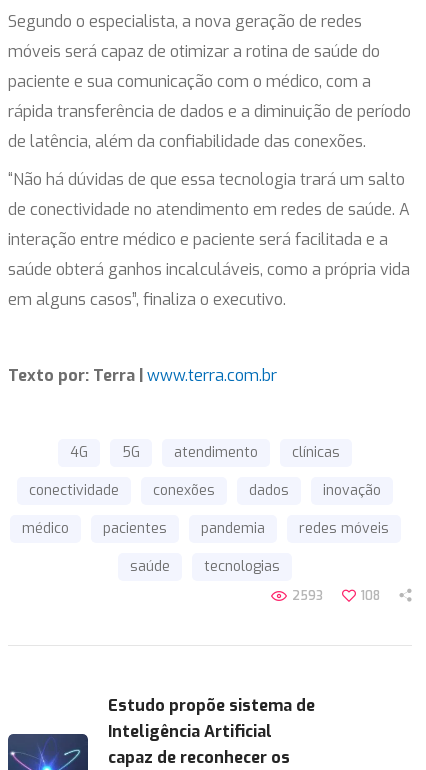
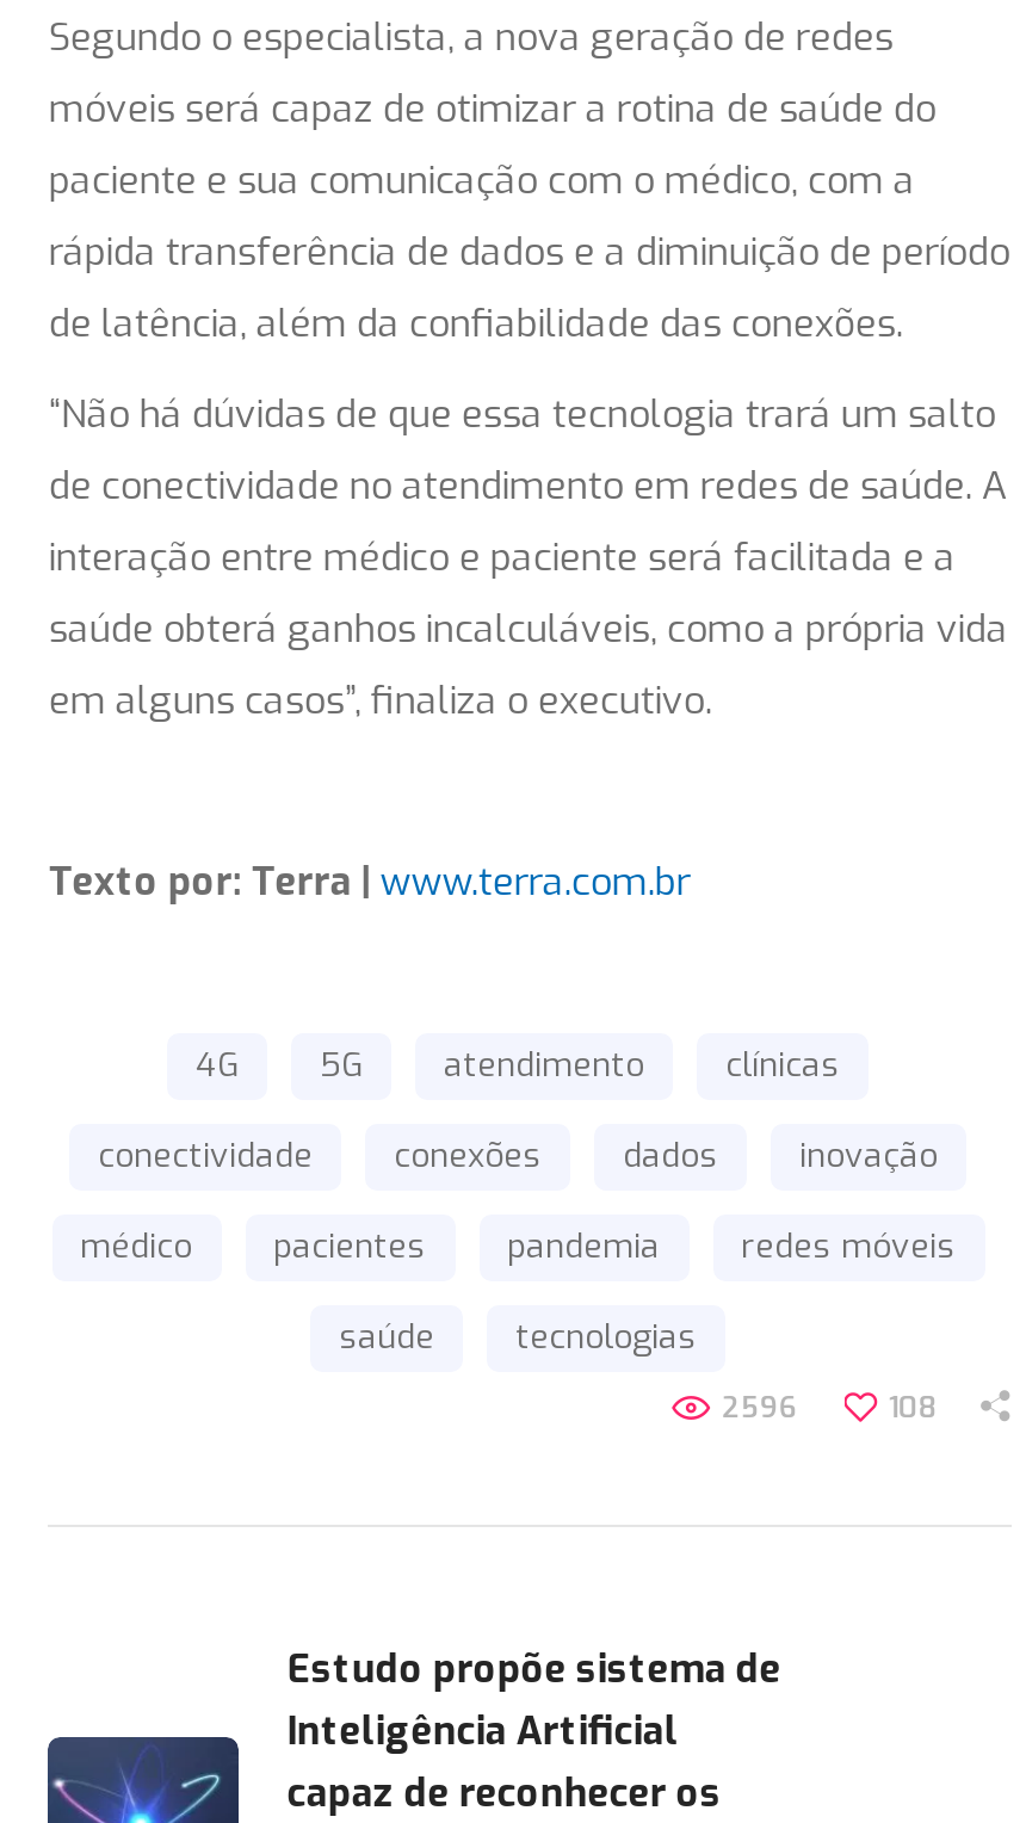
[292,588,323,604] 2593 -> [722,1388,798,1426] 2596

